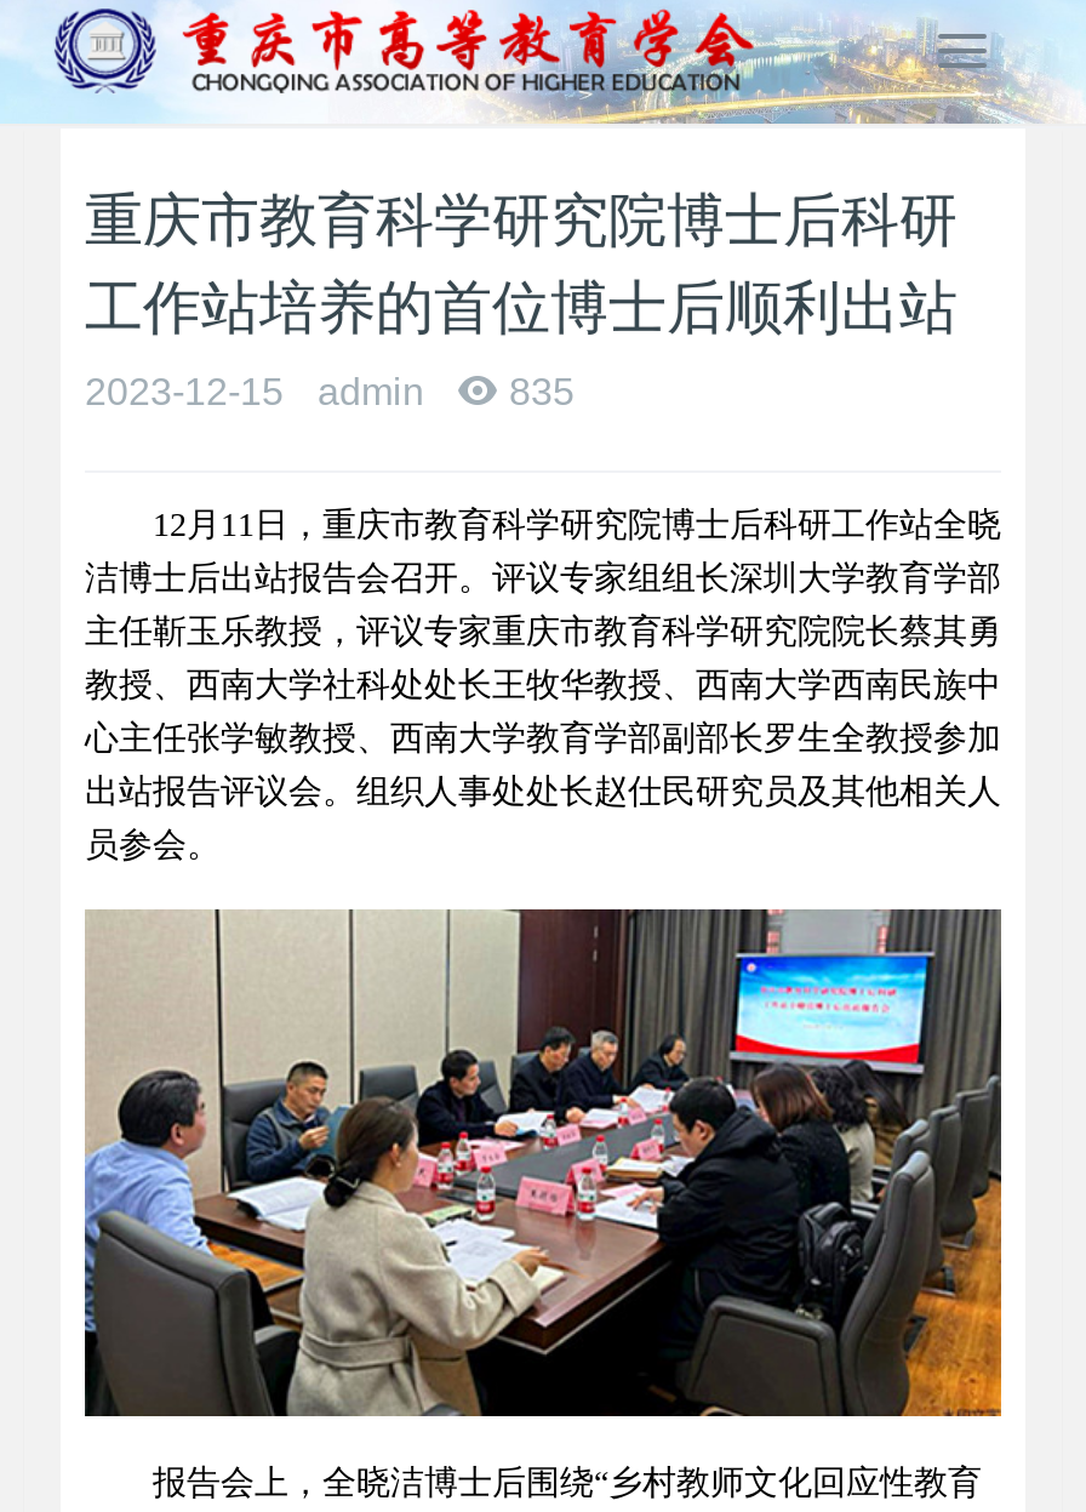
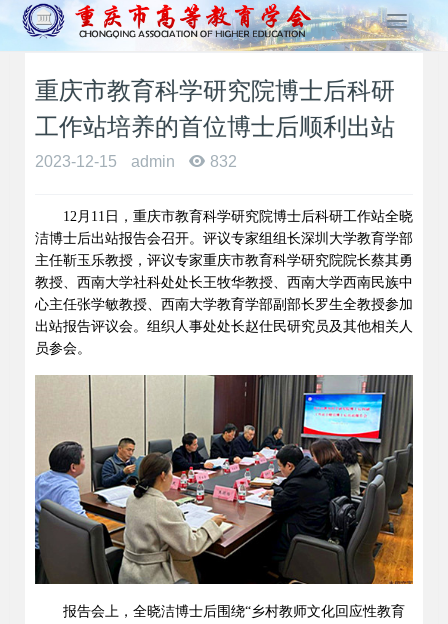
[509,371,575,412] 835 -> [210,153,237,170] 832

